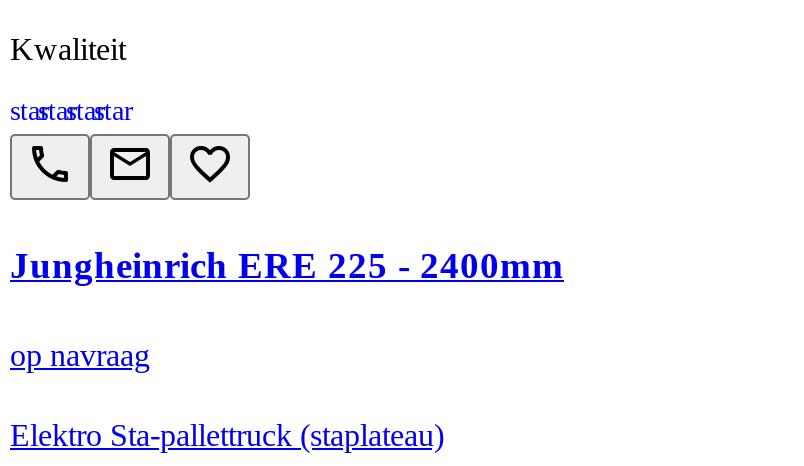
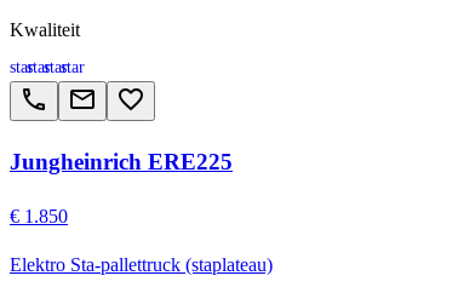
[10,245,564,287] Jungheinrich ERE 225 - 2400mm -> [10,149,233,174] Jungheinrich ERE225
[10,338,150,372] op navraag -> [10,206,68,226] € 1.850

